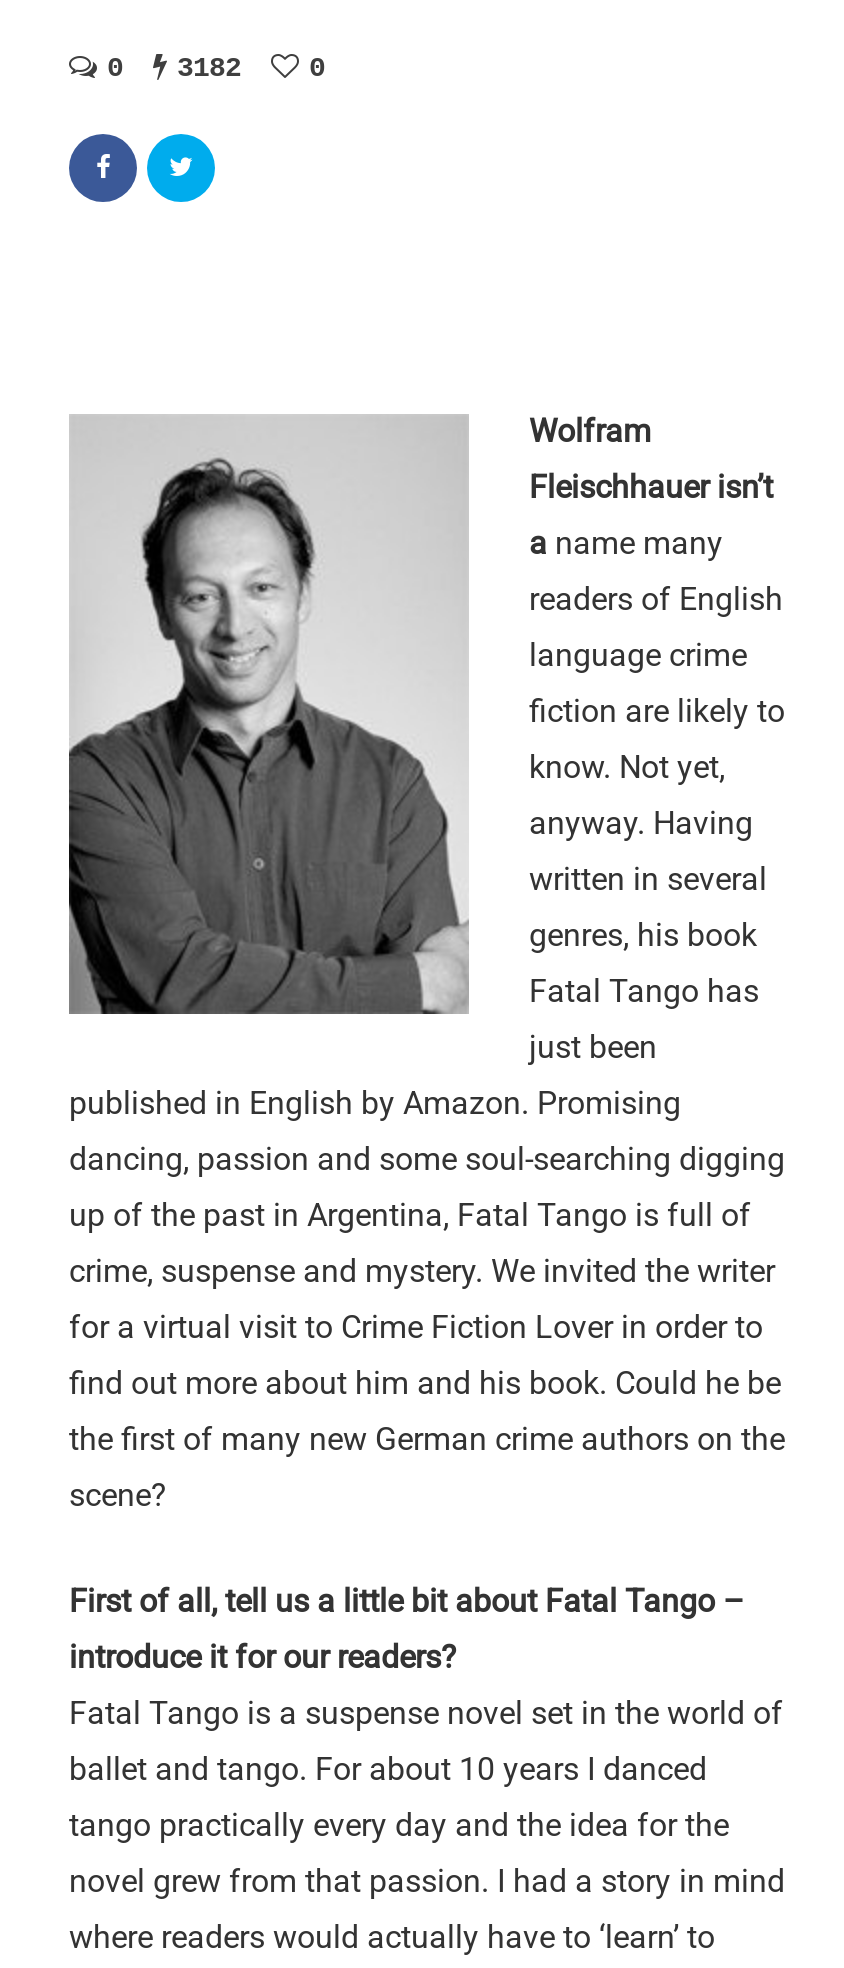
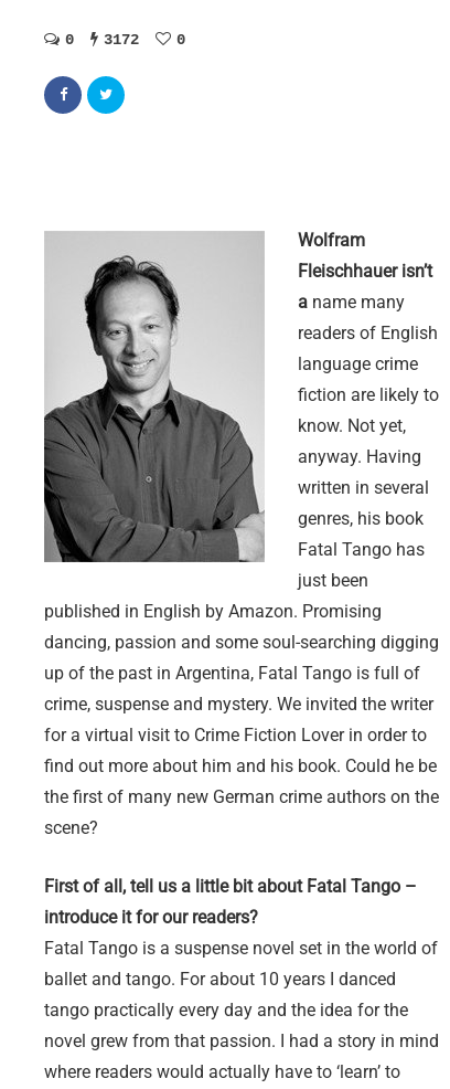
[107,51,241,83] 0 3182 -> [65,31,139,48] 0 3172

